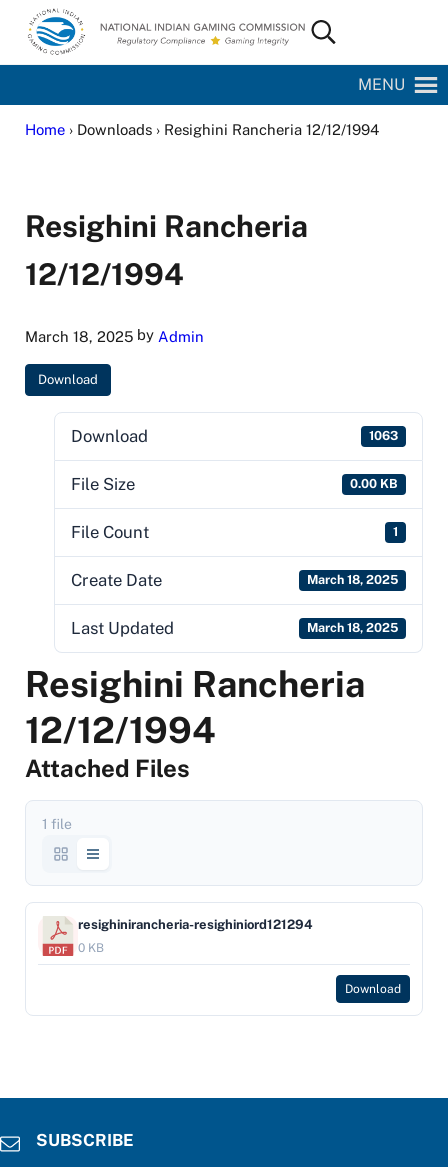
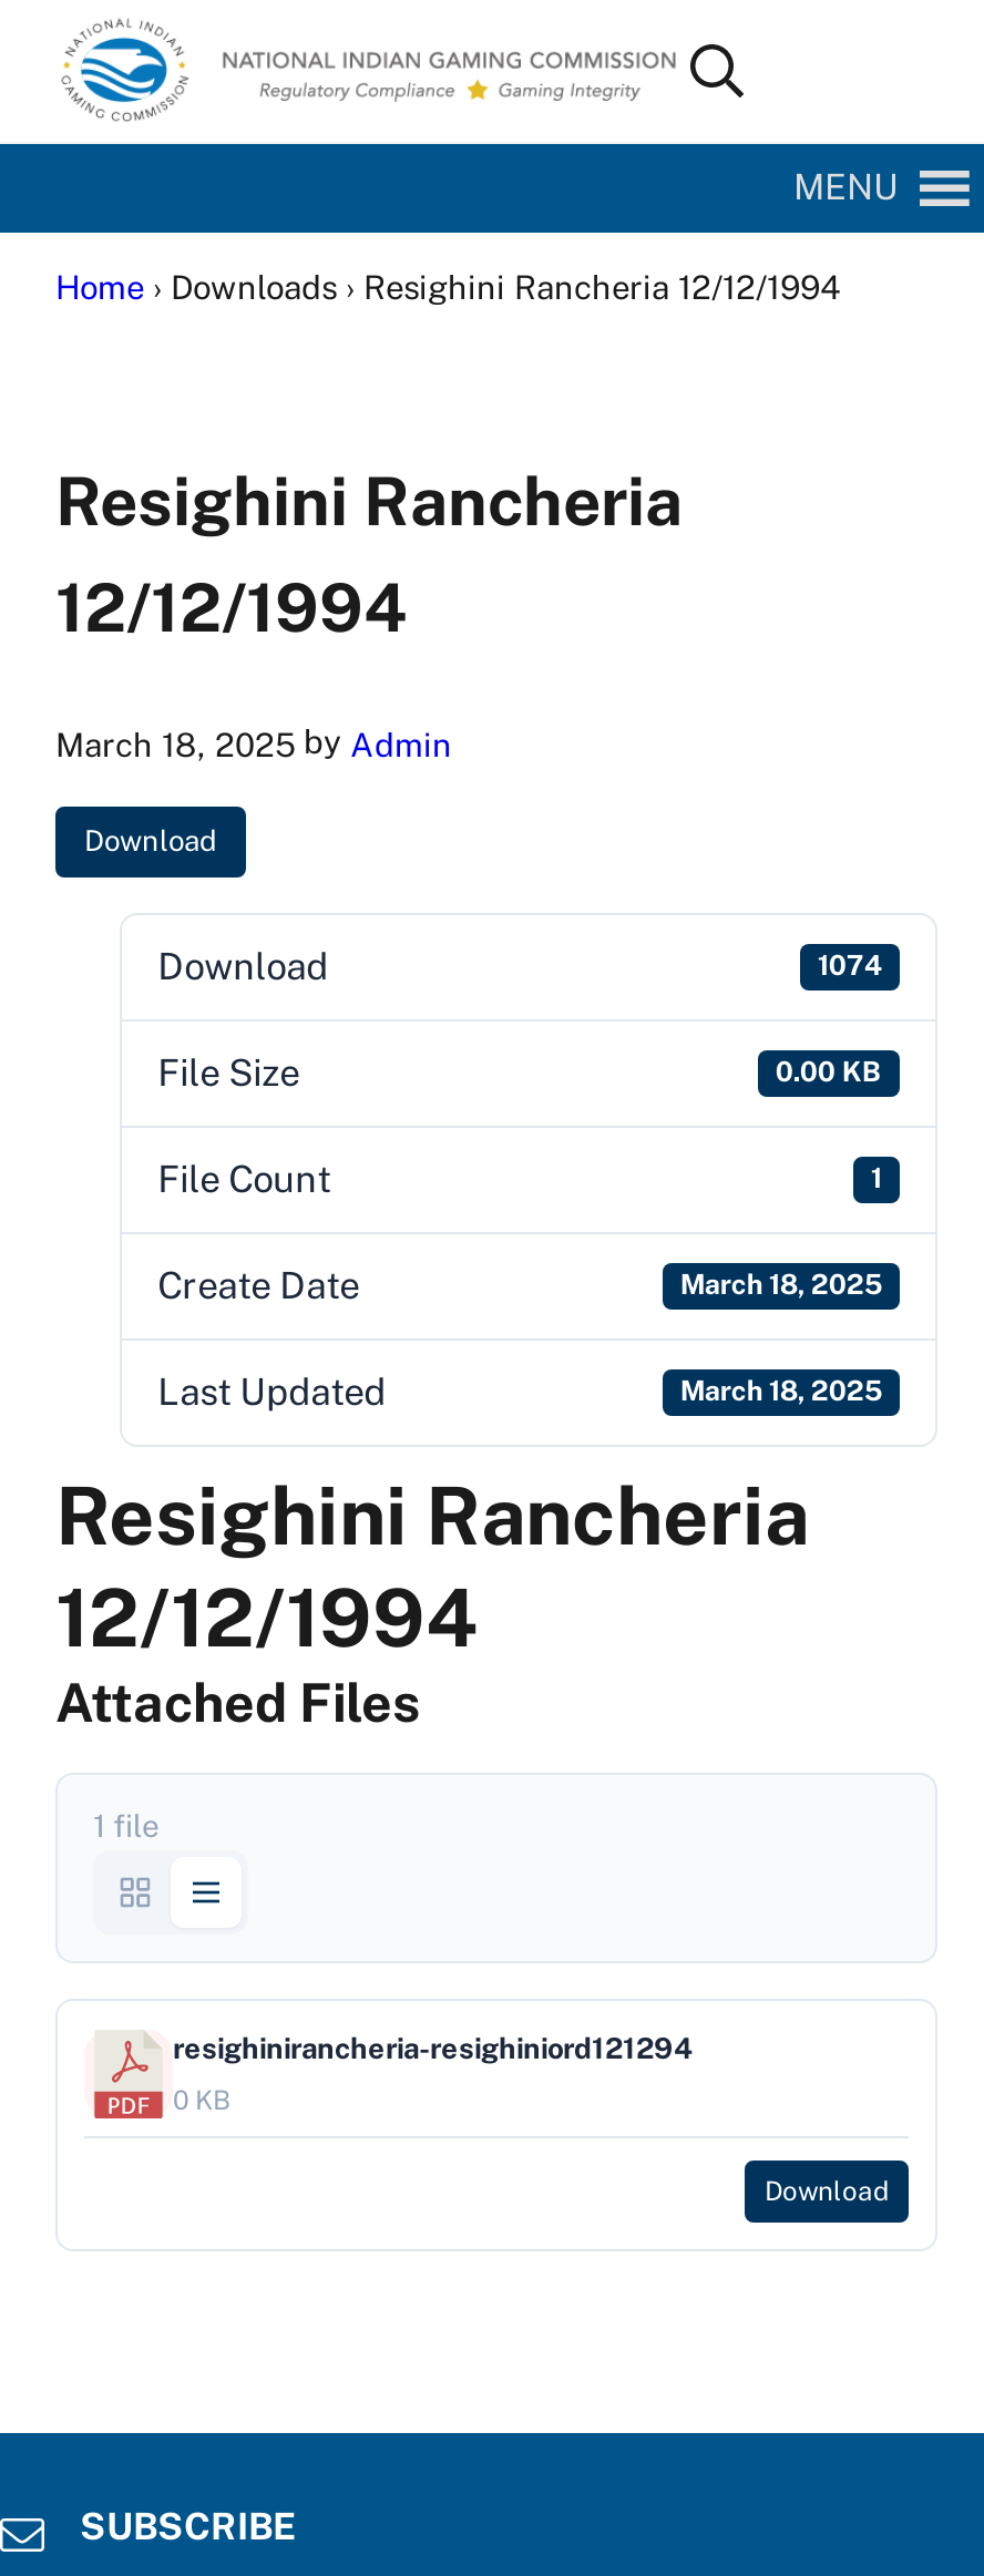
[369,428,398,443] 1063 -> [818,949,882,982] 1074

